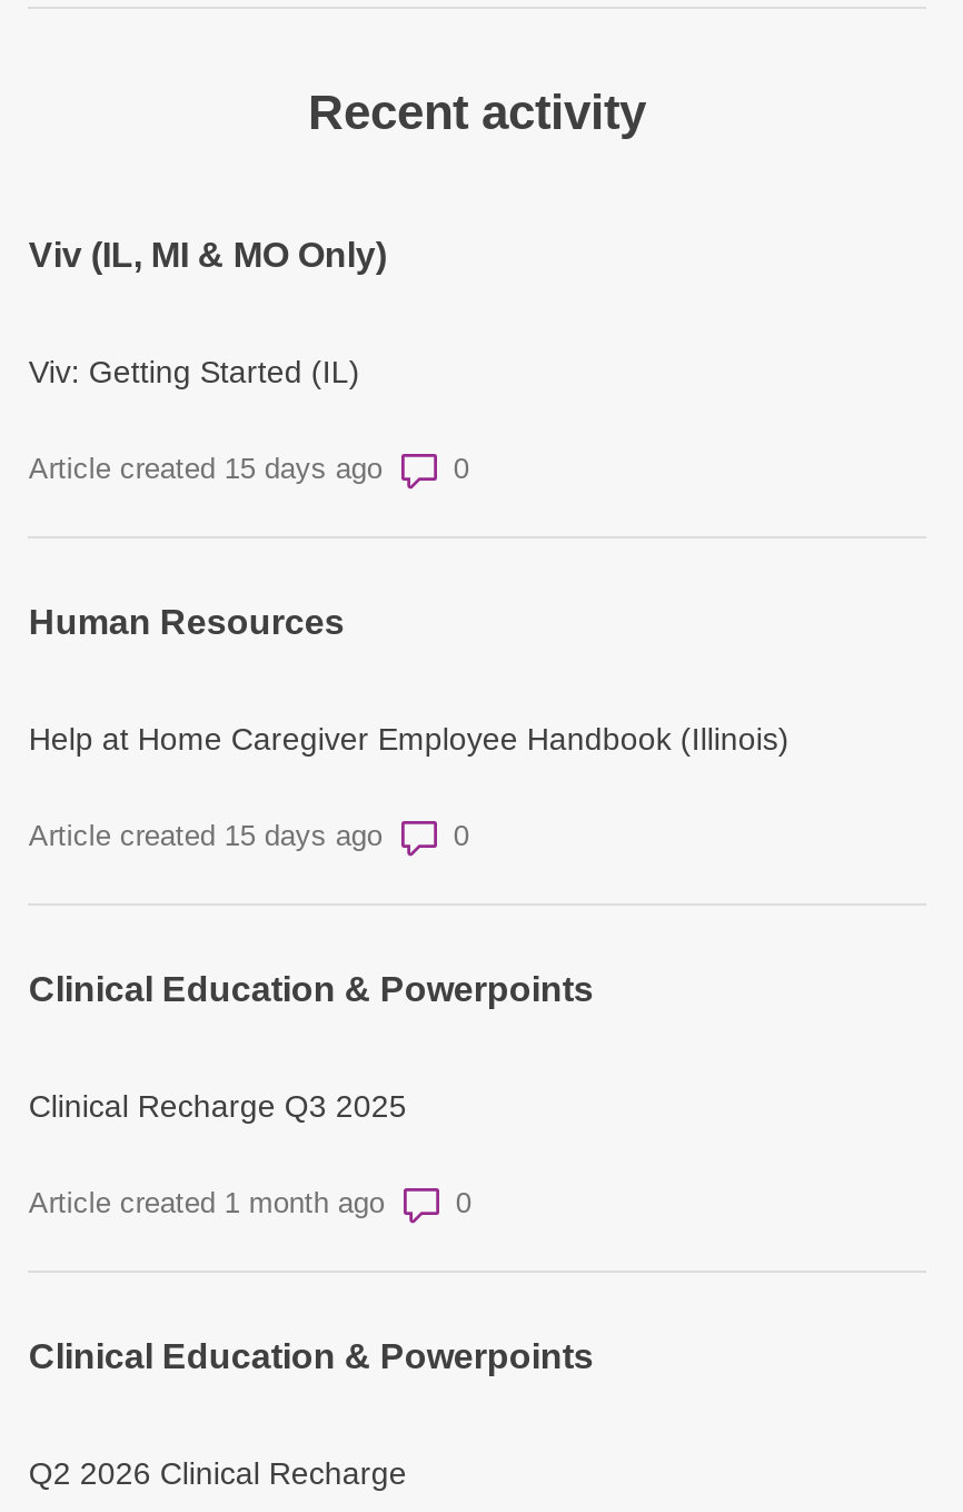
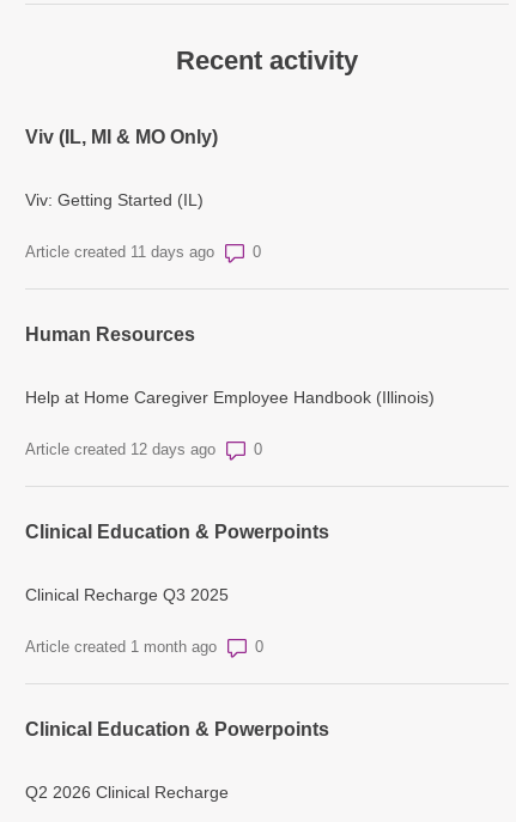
[29,452,382,486] Article created 15 days ago -> [26,243,215,261] Article created 11 days ago
[29,819,382,853] Article created 15 days ago -> [26,441,216,459] Article created 12 days ago

